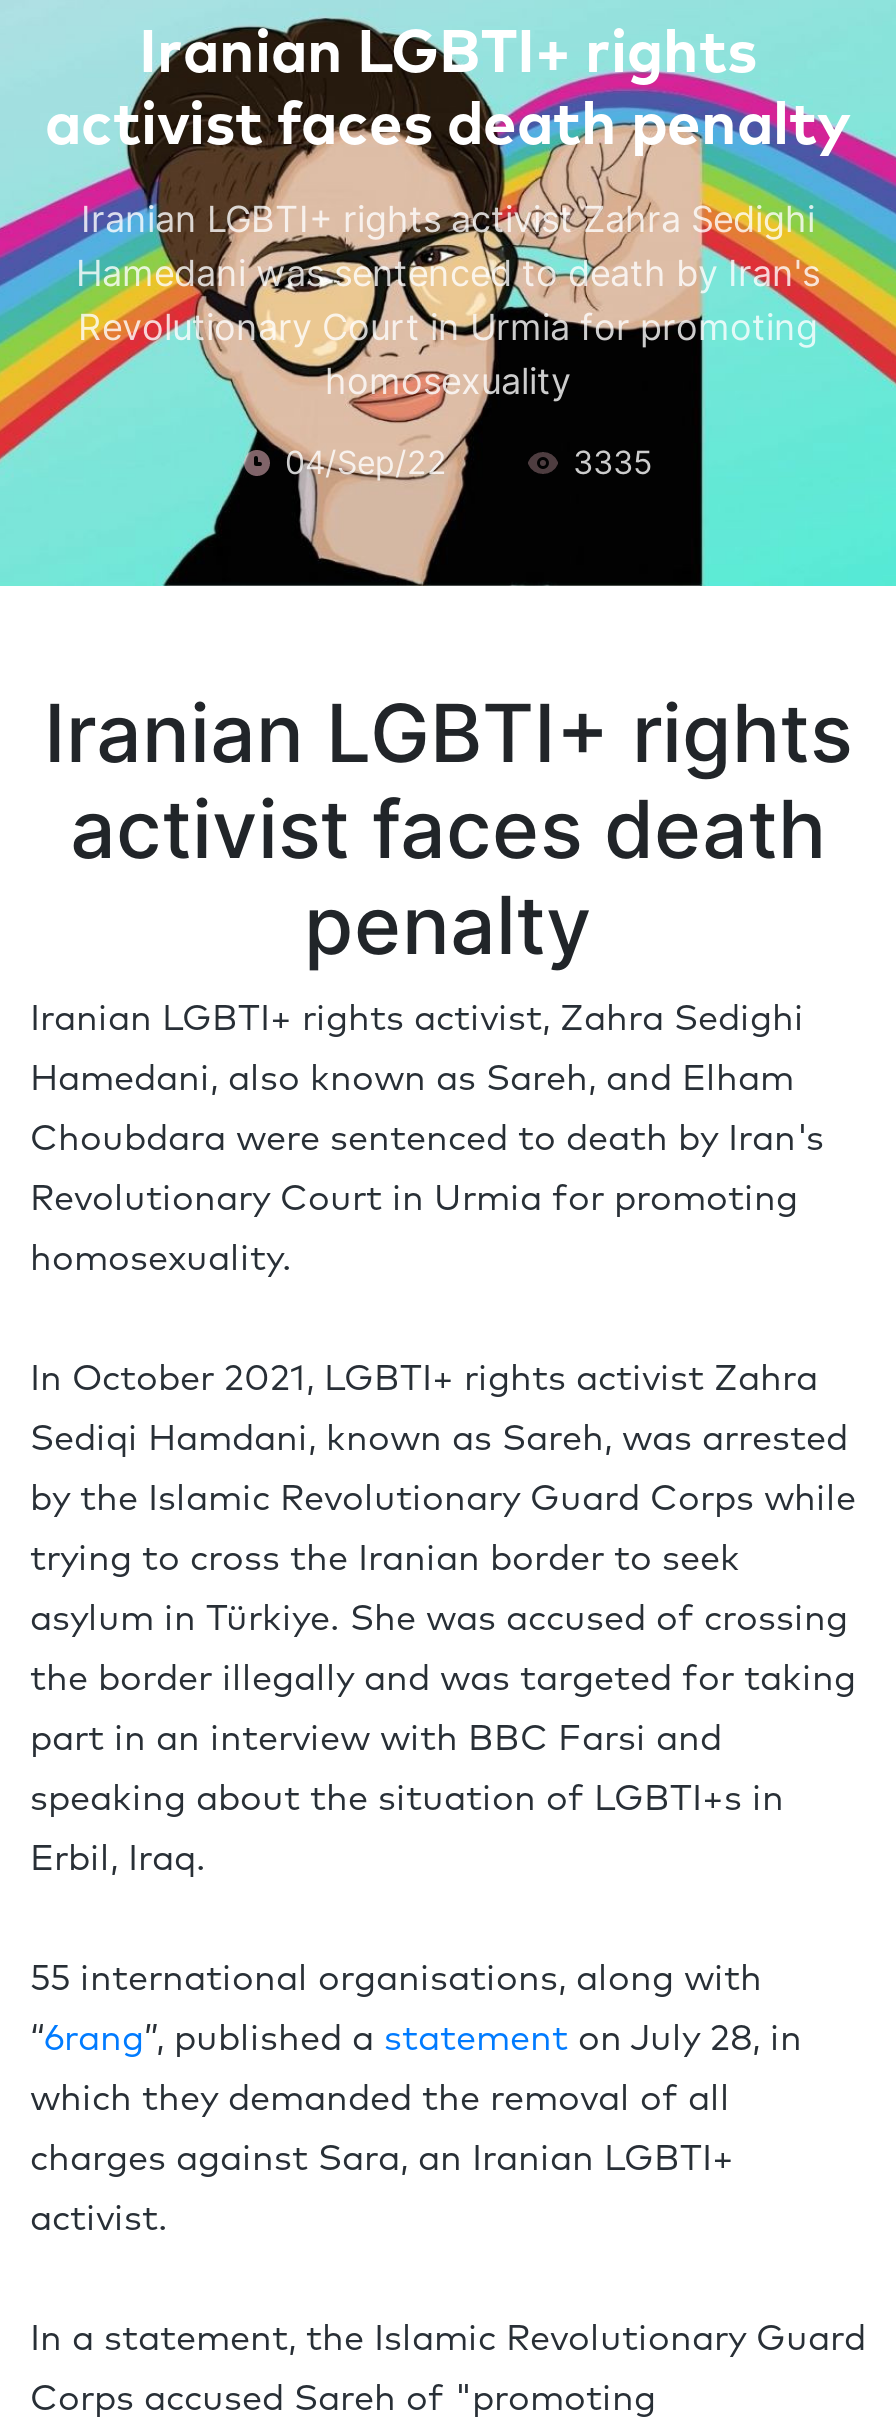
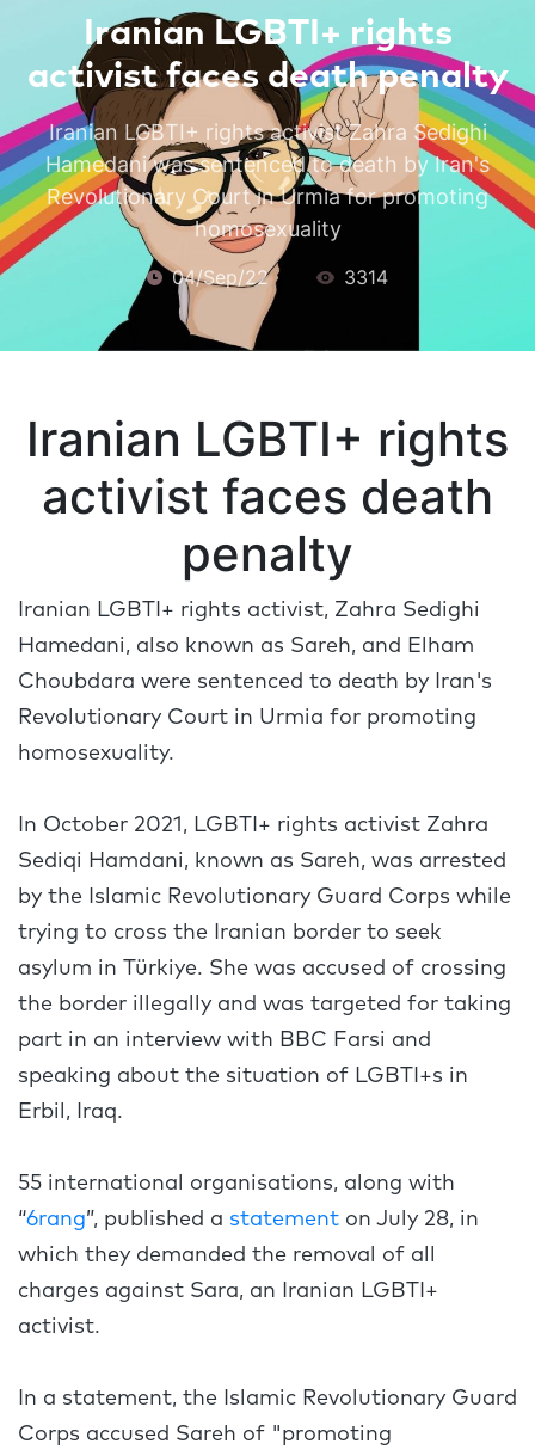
[573,442,653,482] 3335 -> [344,265,388,289] 3314

